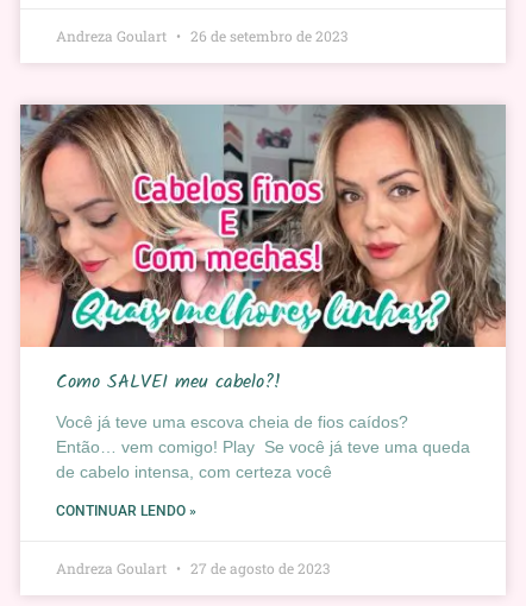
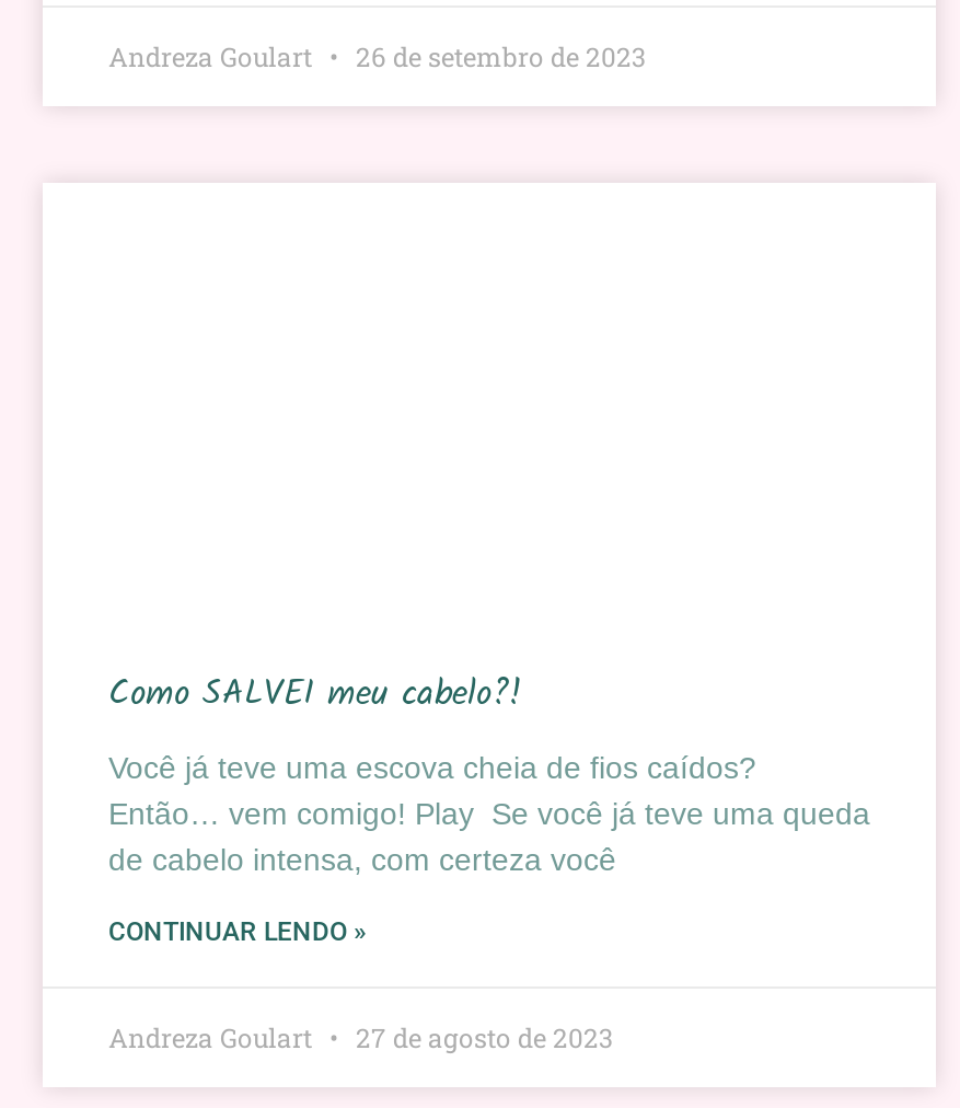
[19,103,507,348] [image] -> none

